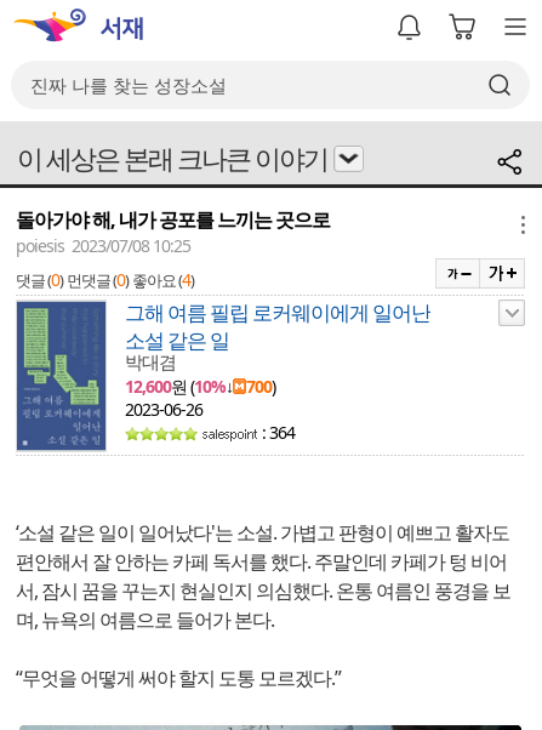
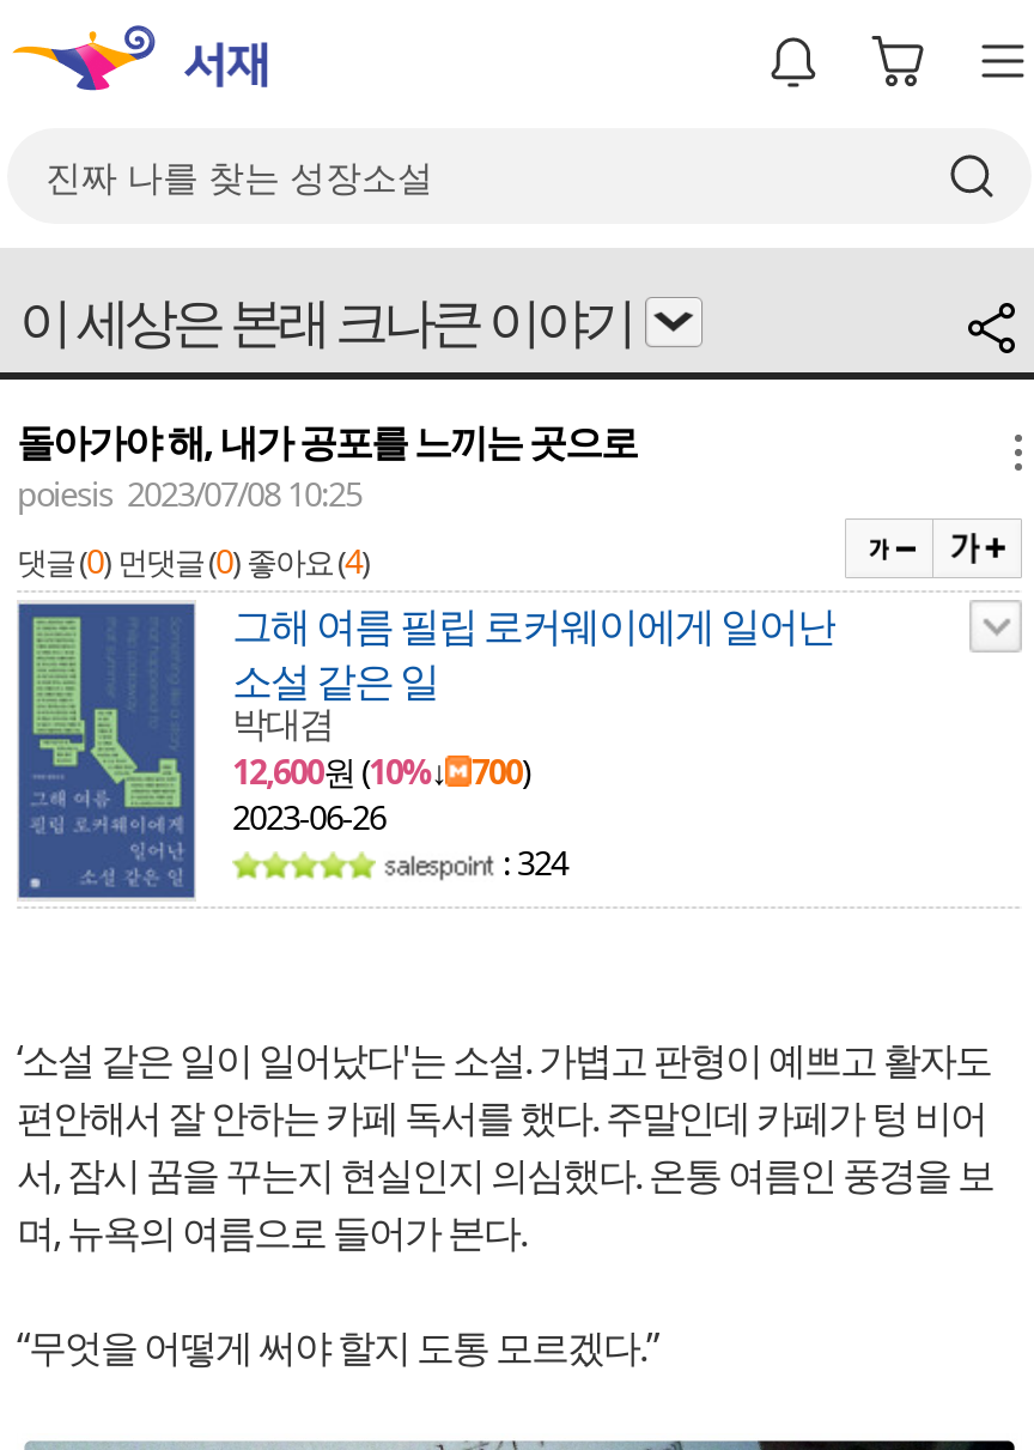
[258,421,295,444] : 364 -> [495,840,567,885] : 324

